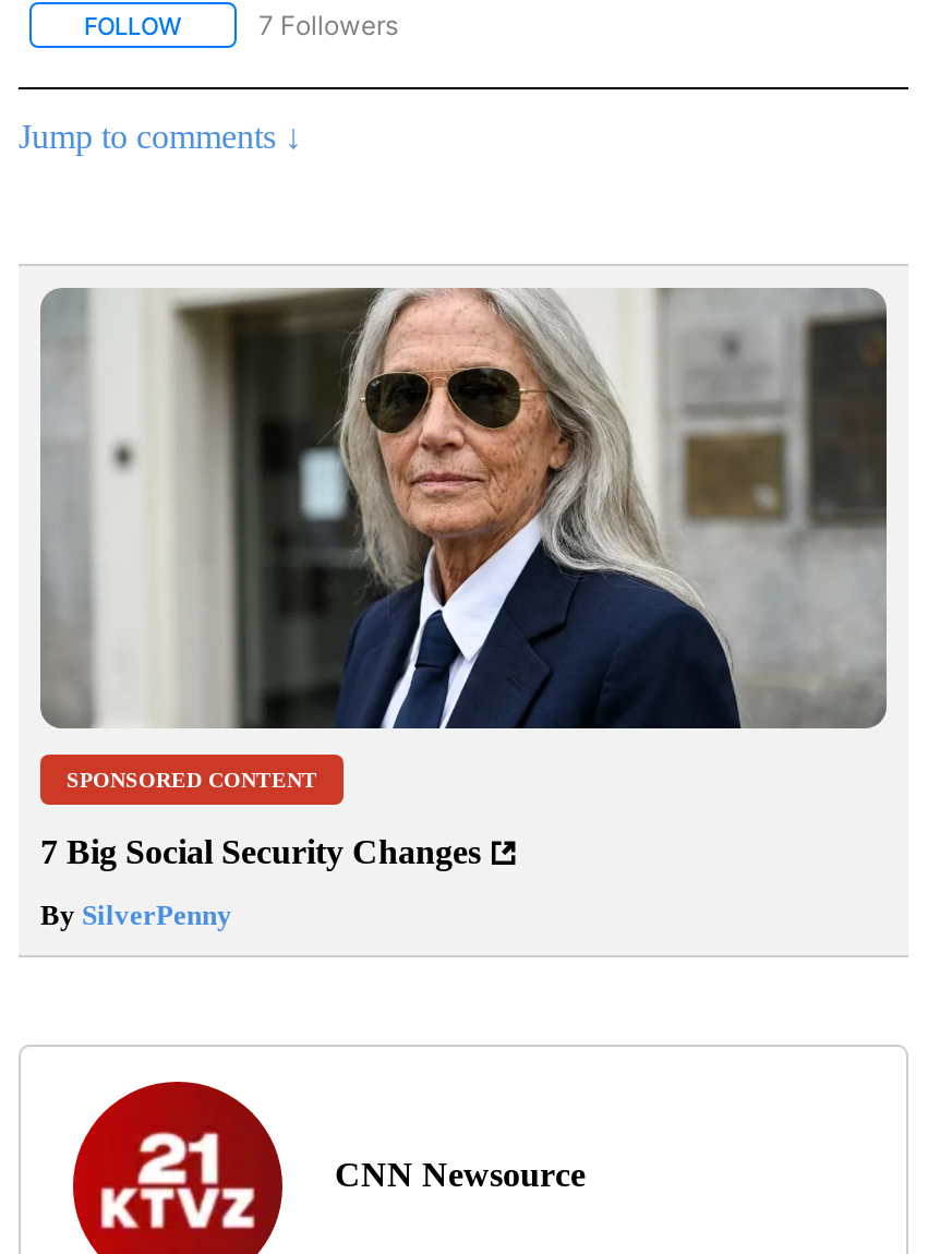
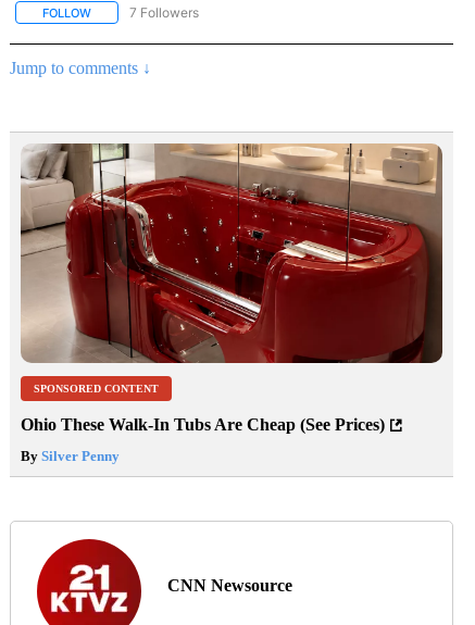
[40,286,887,731] [image] -> [21,142,442,364] [image]
[40,834,481,871] 7 Big Social Security Changes -> [21,416,385,434] Ohio These Walk-In Tubs Are Cheap (See Prices)

